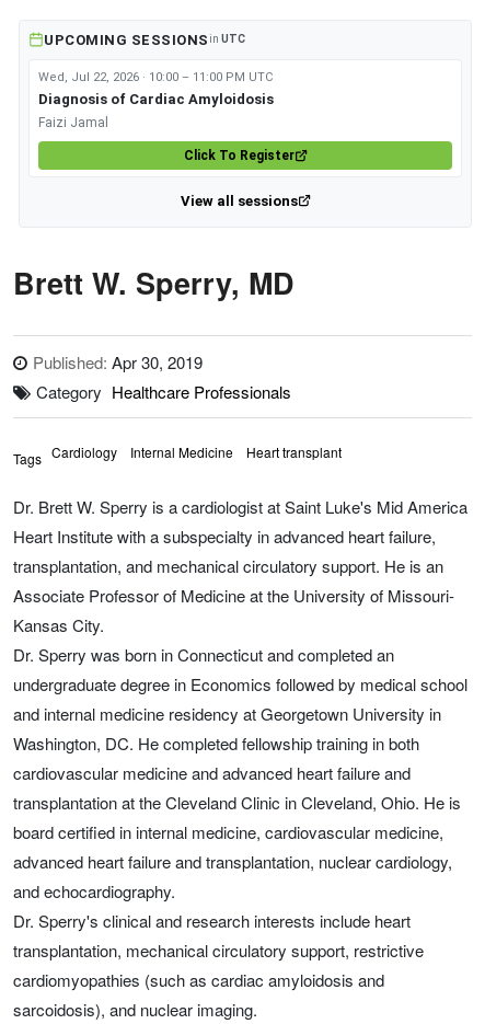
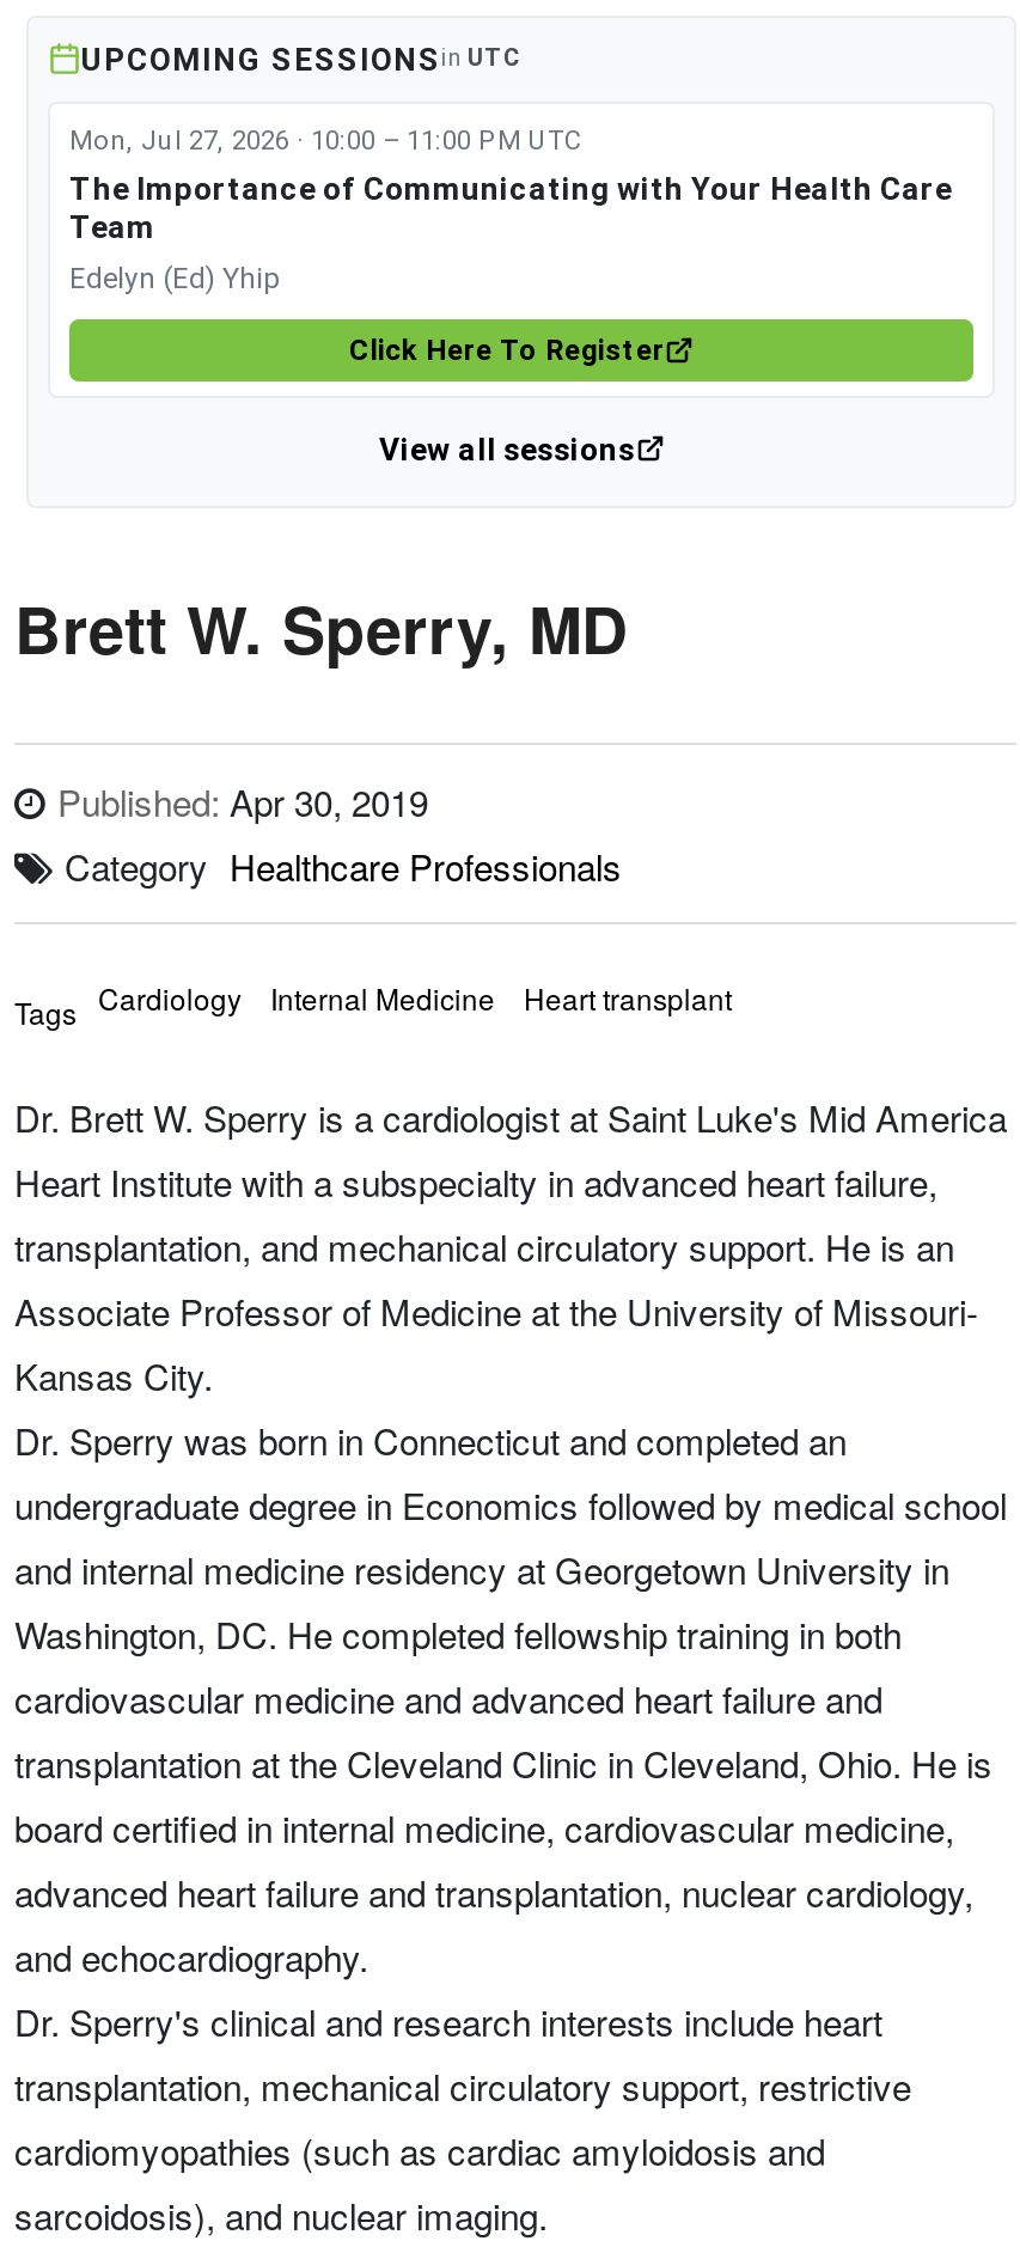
[38,70,274,107] Wed, Jul 22, 2026 · 10:00 – 11:00 PM UTC | Diagnosis of Cardiac Amyloidosis -> [69,125,952,244] Mon, Jul 27, 2026 · 10:00 – 11:00 PM UTC | The Importance of Communicating with Your Health Care | Team
[38,115,108,130] Faizi Jamal -> [69,261,277,294] Edelyn (Ed) Yhip
[183,147,294,163] Click To Register -> [349,333,665,366] Click Here To Register

